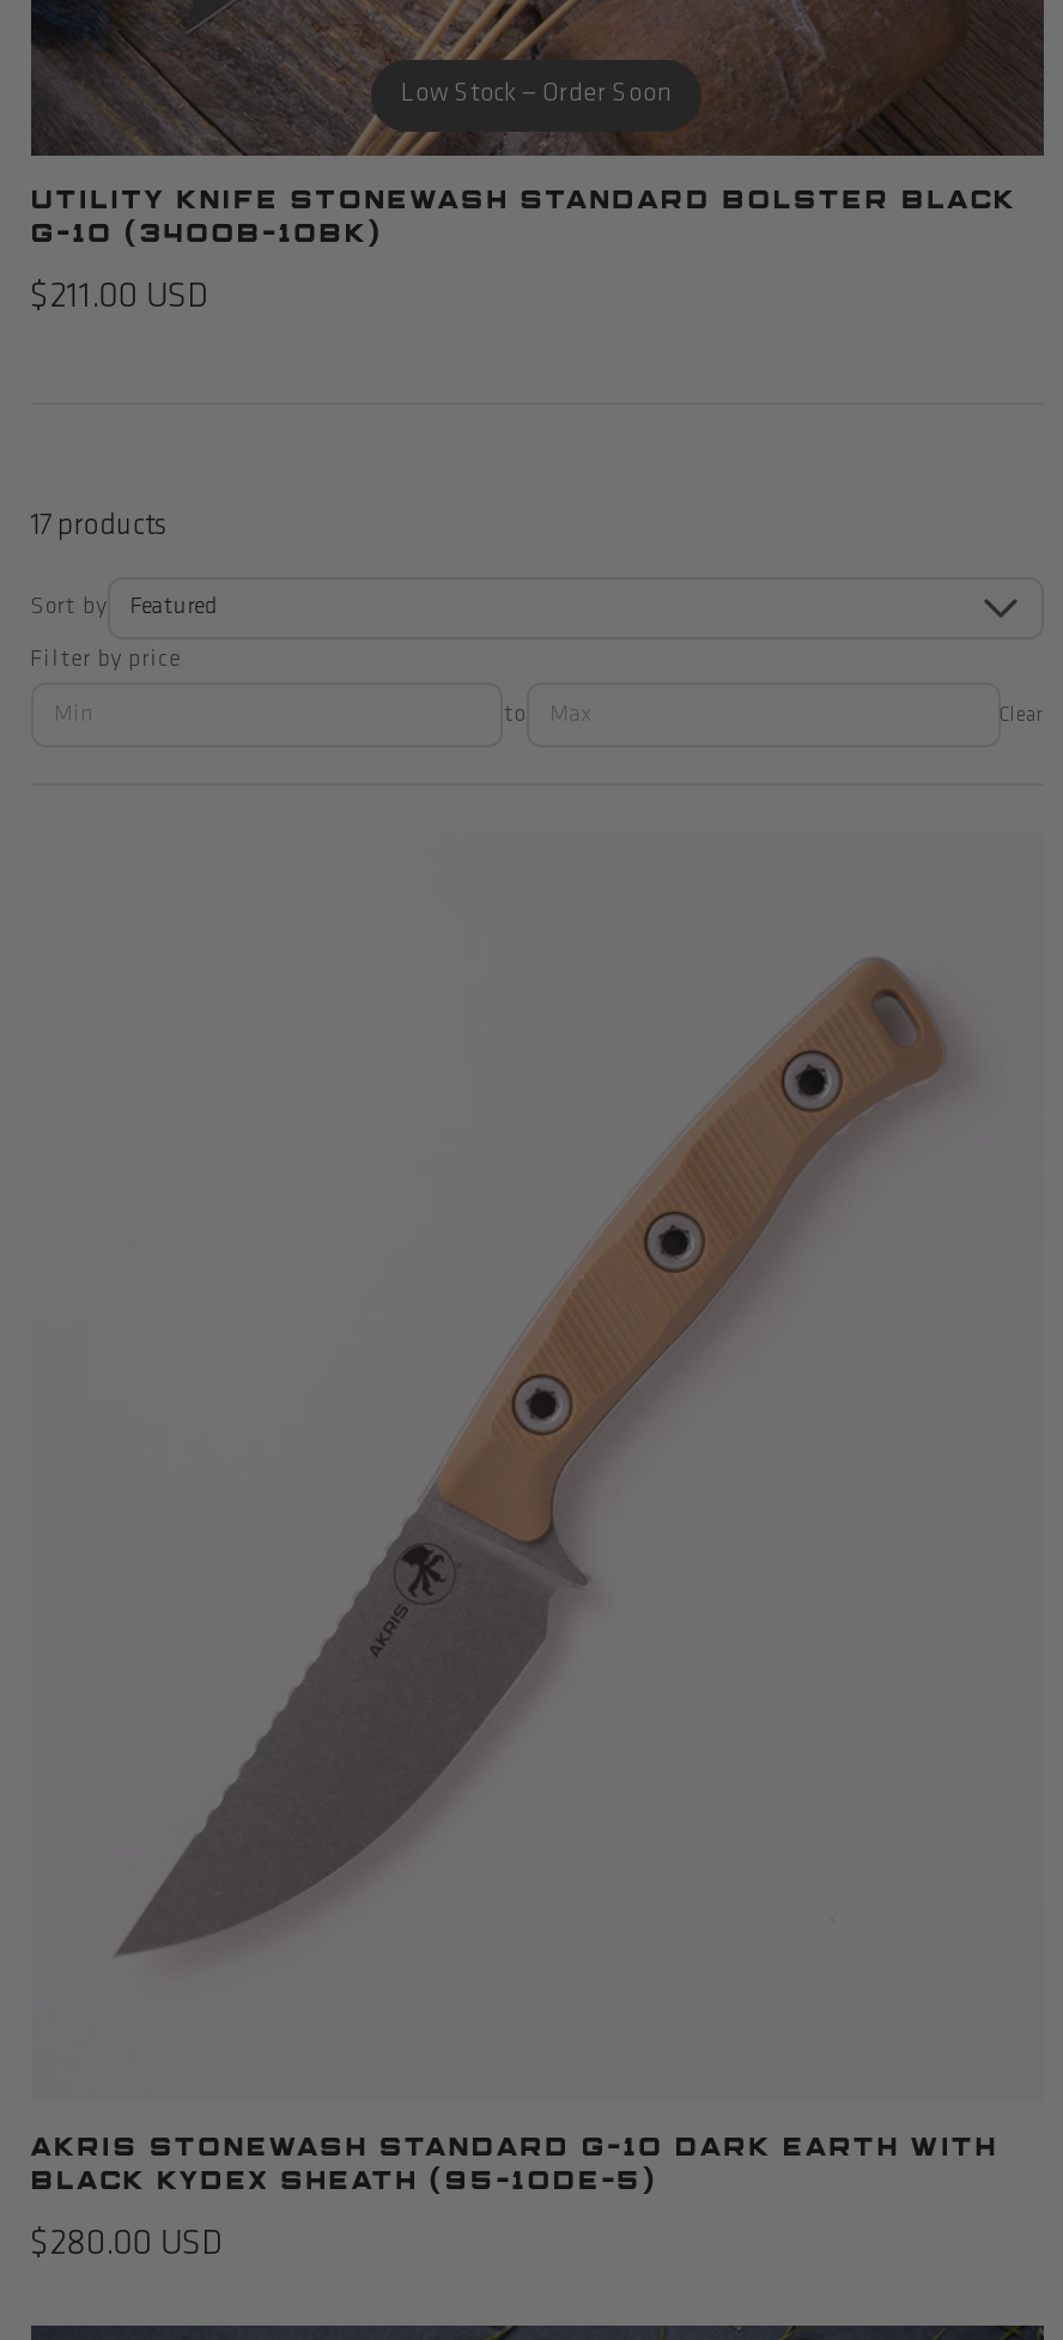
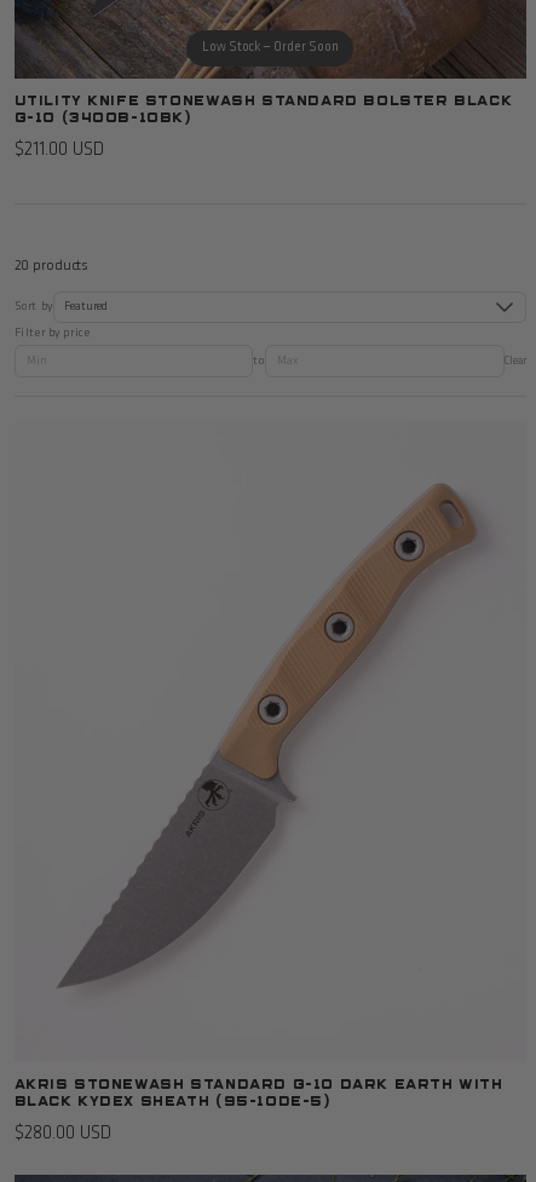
[30,513,168,542] 17 products -> [14,259,88,274] 20 products

